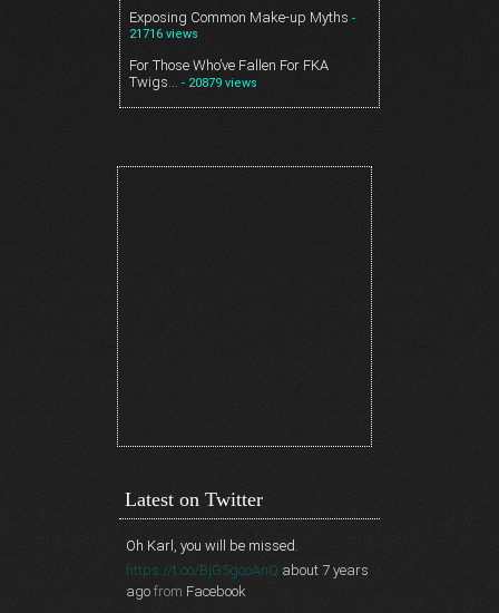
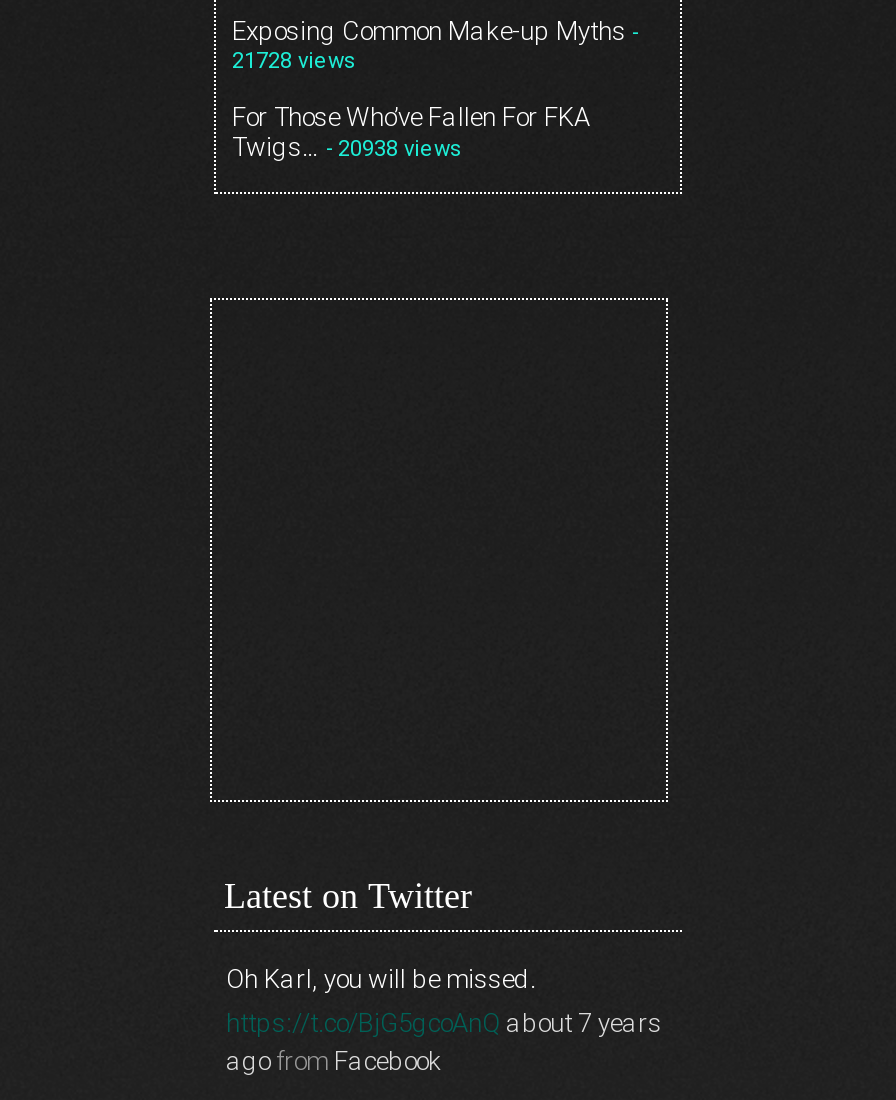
[129,27,198,41] 21716 views -> [232,48,356,74] 21728 views
[129,74,257,91] Twigs… - 20879 views -> [232,132,462,162] Twigs… - 20938 views

